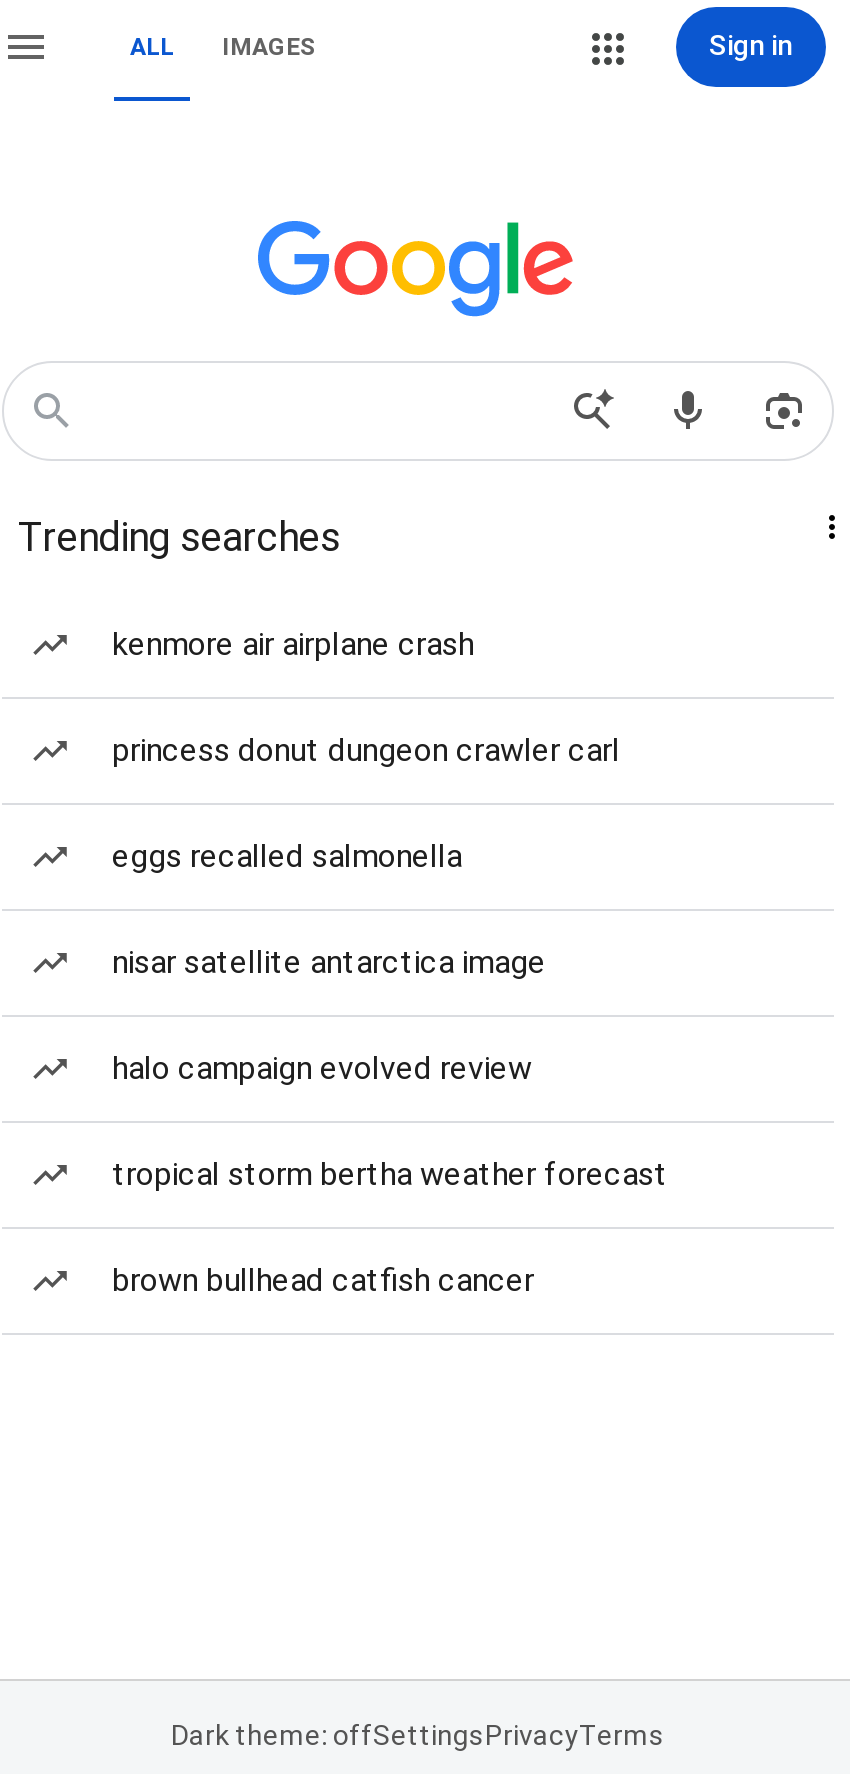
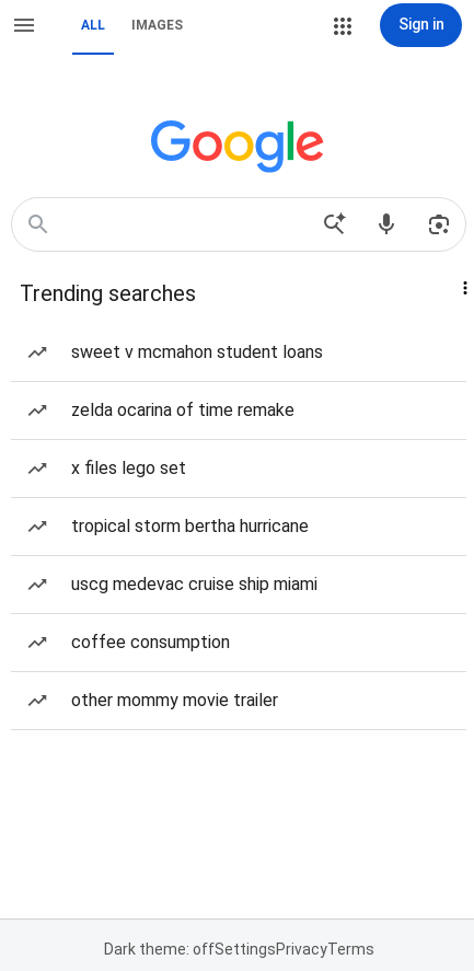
[112,625,474,663] kenmore air airplane crash -> [71,342,323,362] sweet v mcmahon student loans
[112,731,620,769] princess donut dungeon crawler carl -> [71,400,294,420] zelda ocarina of time remake
[112,837,462,875] eggs recalled salmonella -> [71,458,186,478] x files lego set
[112,943,546,981] nisar satellite antarctica image -> [71,516,309,536] tropical storm bertha hurricane
[112,1049,532,1087] halo campaign evolved review -> [71,574,317,594] uscg medevac cruise ship miami
[112,1155,668,1193] tropical storm bertha weather forecast -> [71,632,230,652] coffee consumption
[112,1261,534,1299] brown bullhead catfish cancer -> [71,690,278,710] other mommy movie trailer

